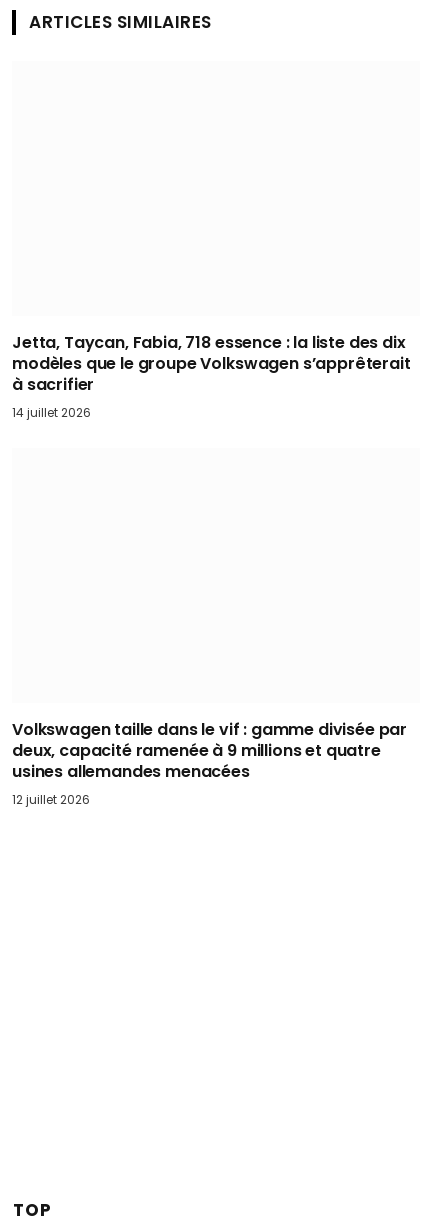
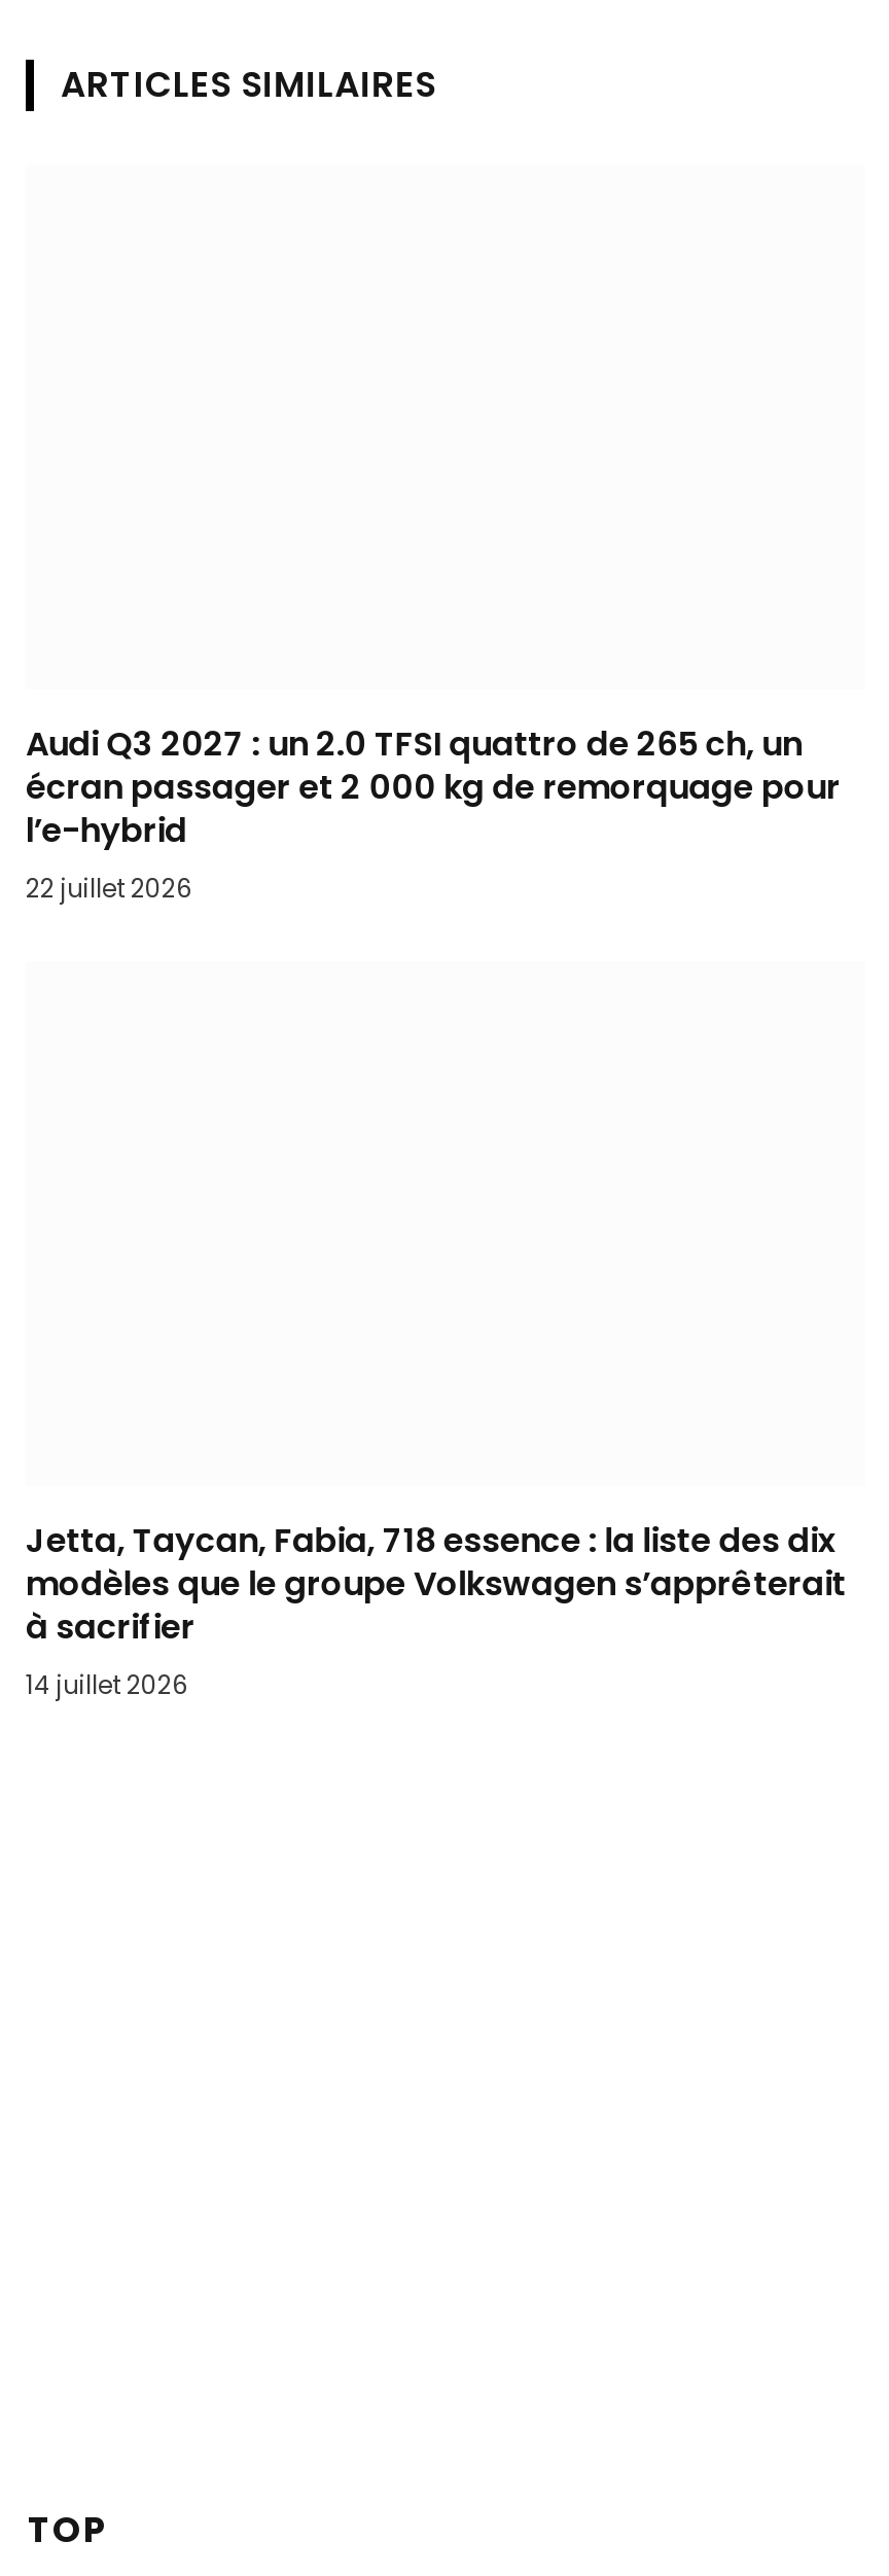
none -> [26,720,840,905] Audi Q3 2027 : un 2.0 TFSI quattro de 265 ch, un | écran passager et 2 000 kg de remorquage pour | l’e-hybrid | 22 juillet 2026
moved [12,331,411,421] -> [26,1516,846,1702]: Jetta, Taycan, Fabia, 718 essence : la liste des dix | modèles que le groupe Volkswagen s’apprêterait | à sacrifier | 14 juillet 2026
[12,718,407,808] Volkswagen taille dans le vif : gamme divisée par | deux, capacité ramenée à 9 millions et quatre | usines allemandes menacées | 12 juillet 2026 -> none

